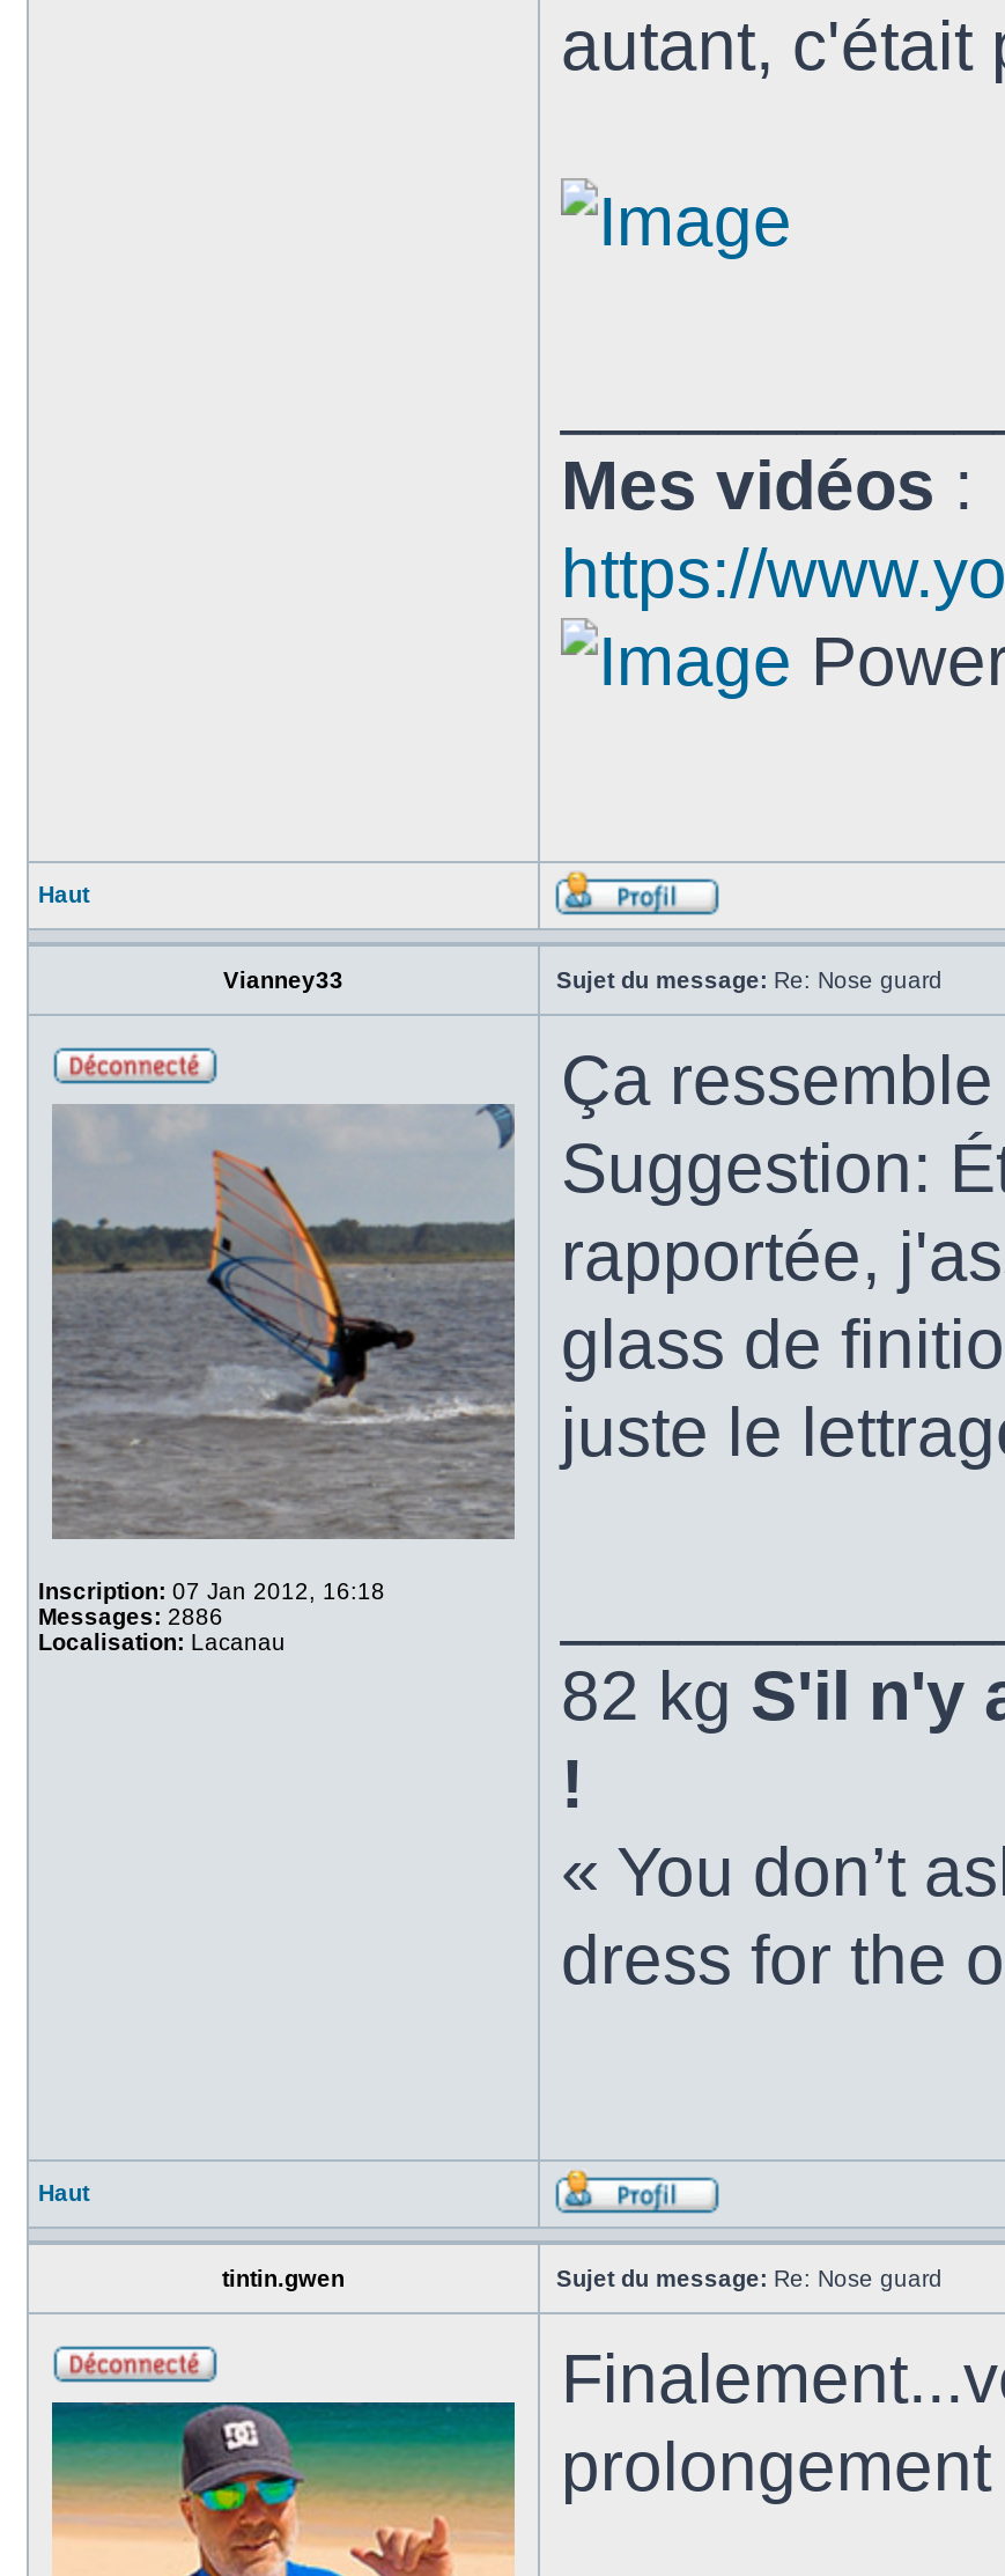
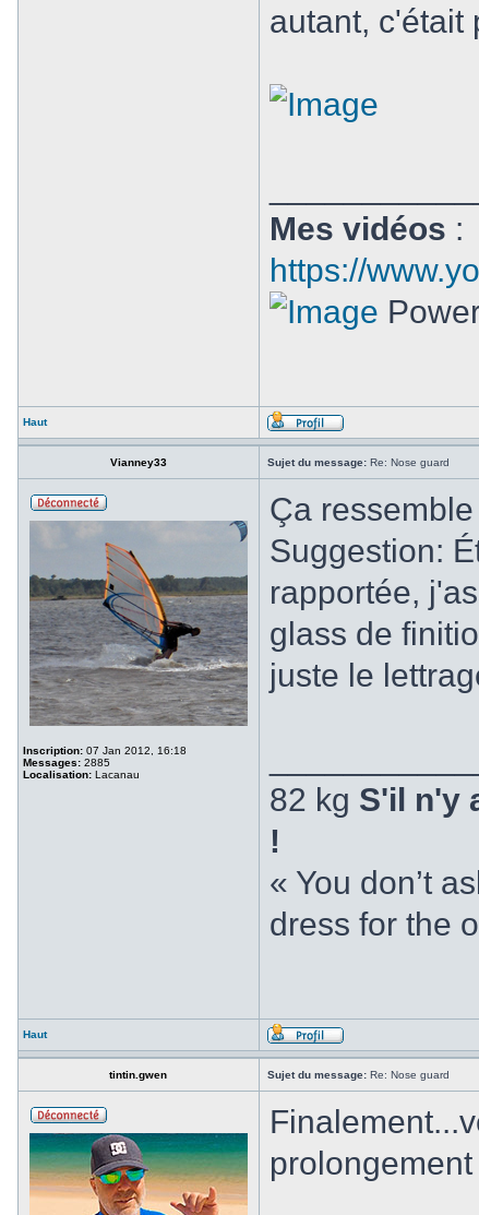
[38,1604,223,1629] Messages: 2886 -> [23,757,110,769] Messages: 2885

